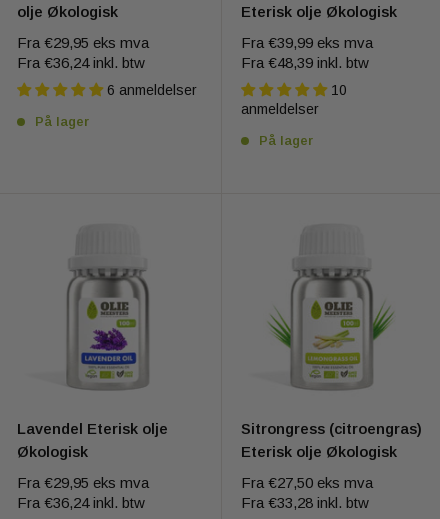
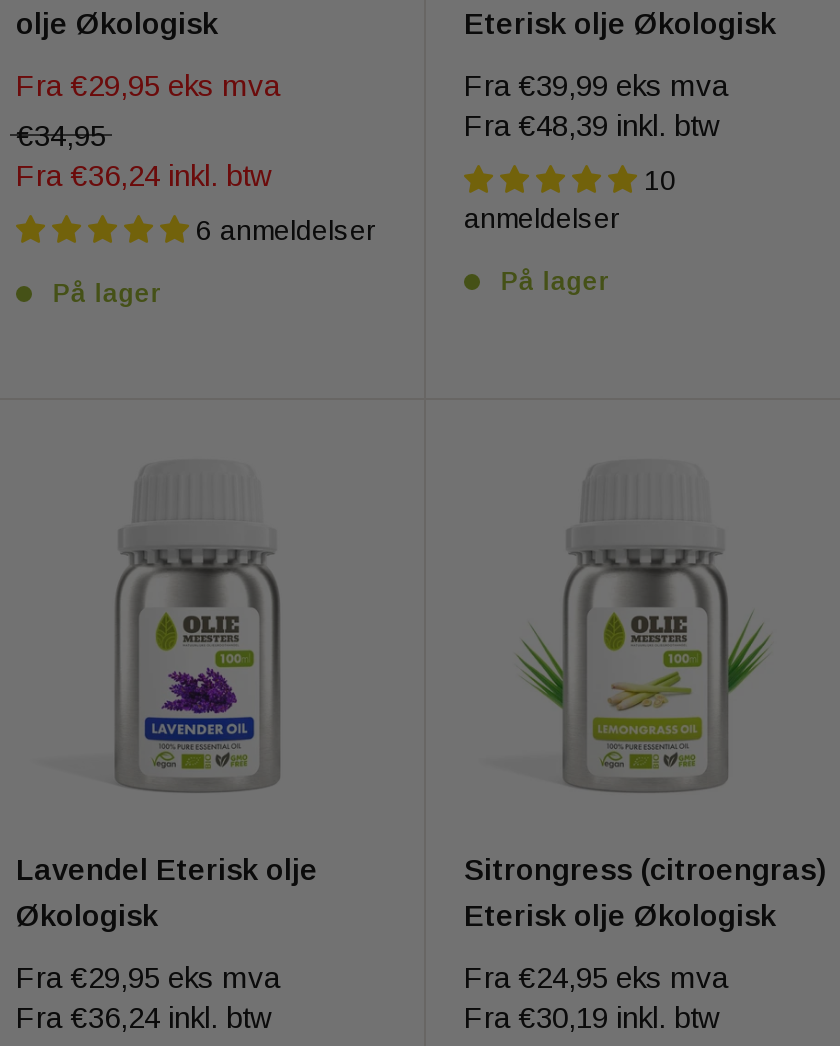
moved [17,54,197,98] -> [16,157,376,245]: Fra €36,24 inkl. btw | 6 anmeldelser
none -> [16,117,106,151] €34,95
[241,474,373,491] Fra €27,50 eks mva -> [464,959,728,993] Fra €24,95 eks mva
[241,494,369,511] Fra €33,28 inkl. btw -> [464,999,720,1033] Fra €30,19 inkl. btw

